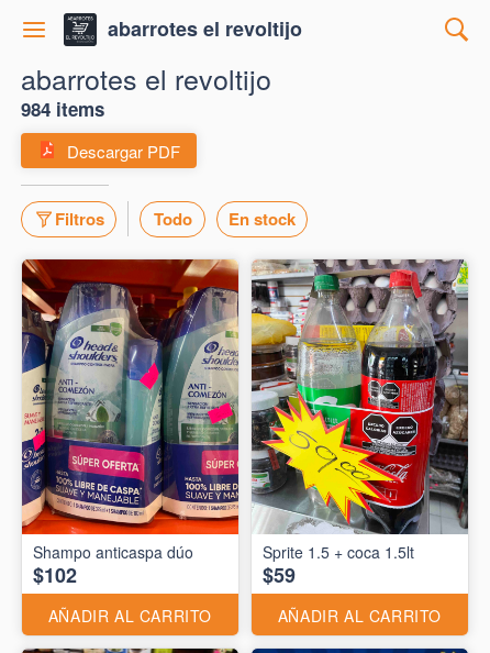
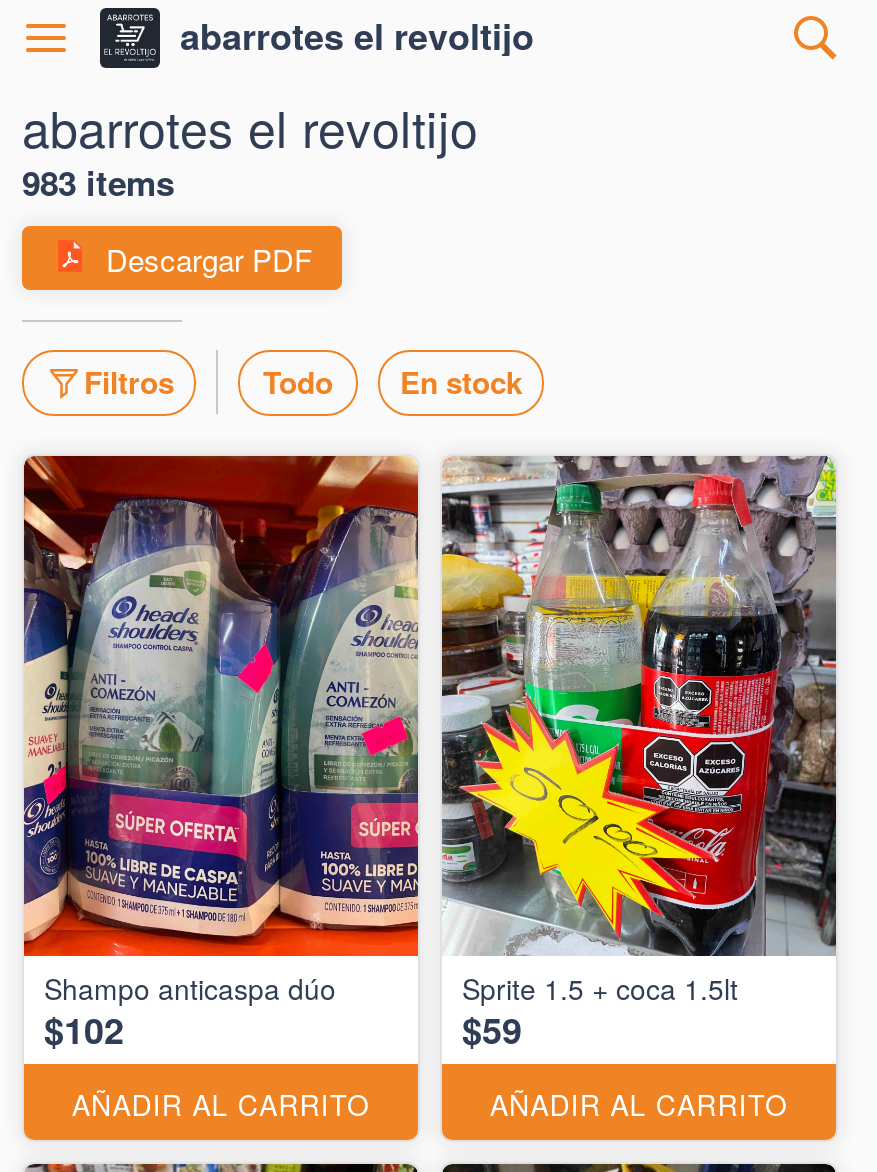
[21,96,104,122] 984 items -> [22,158,174,206] 983 items

